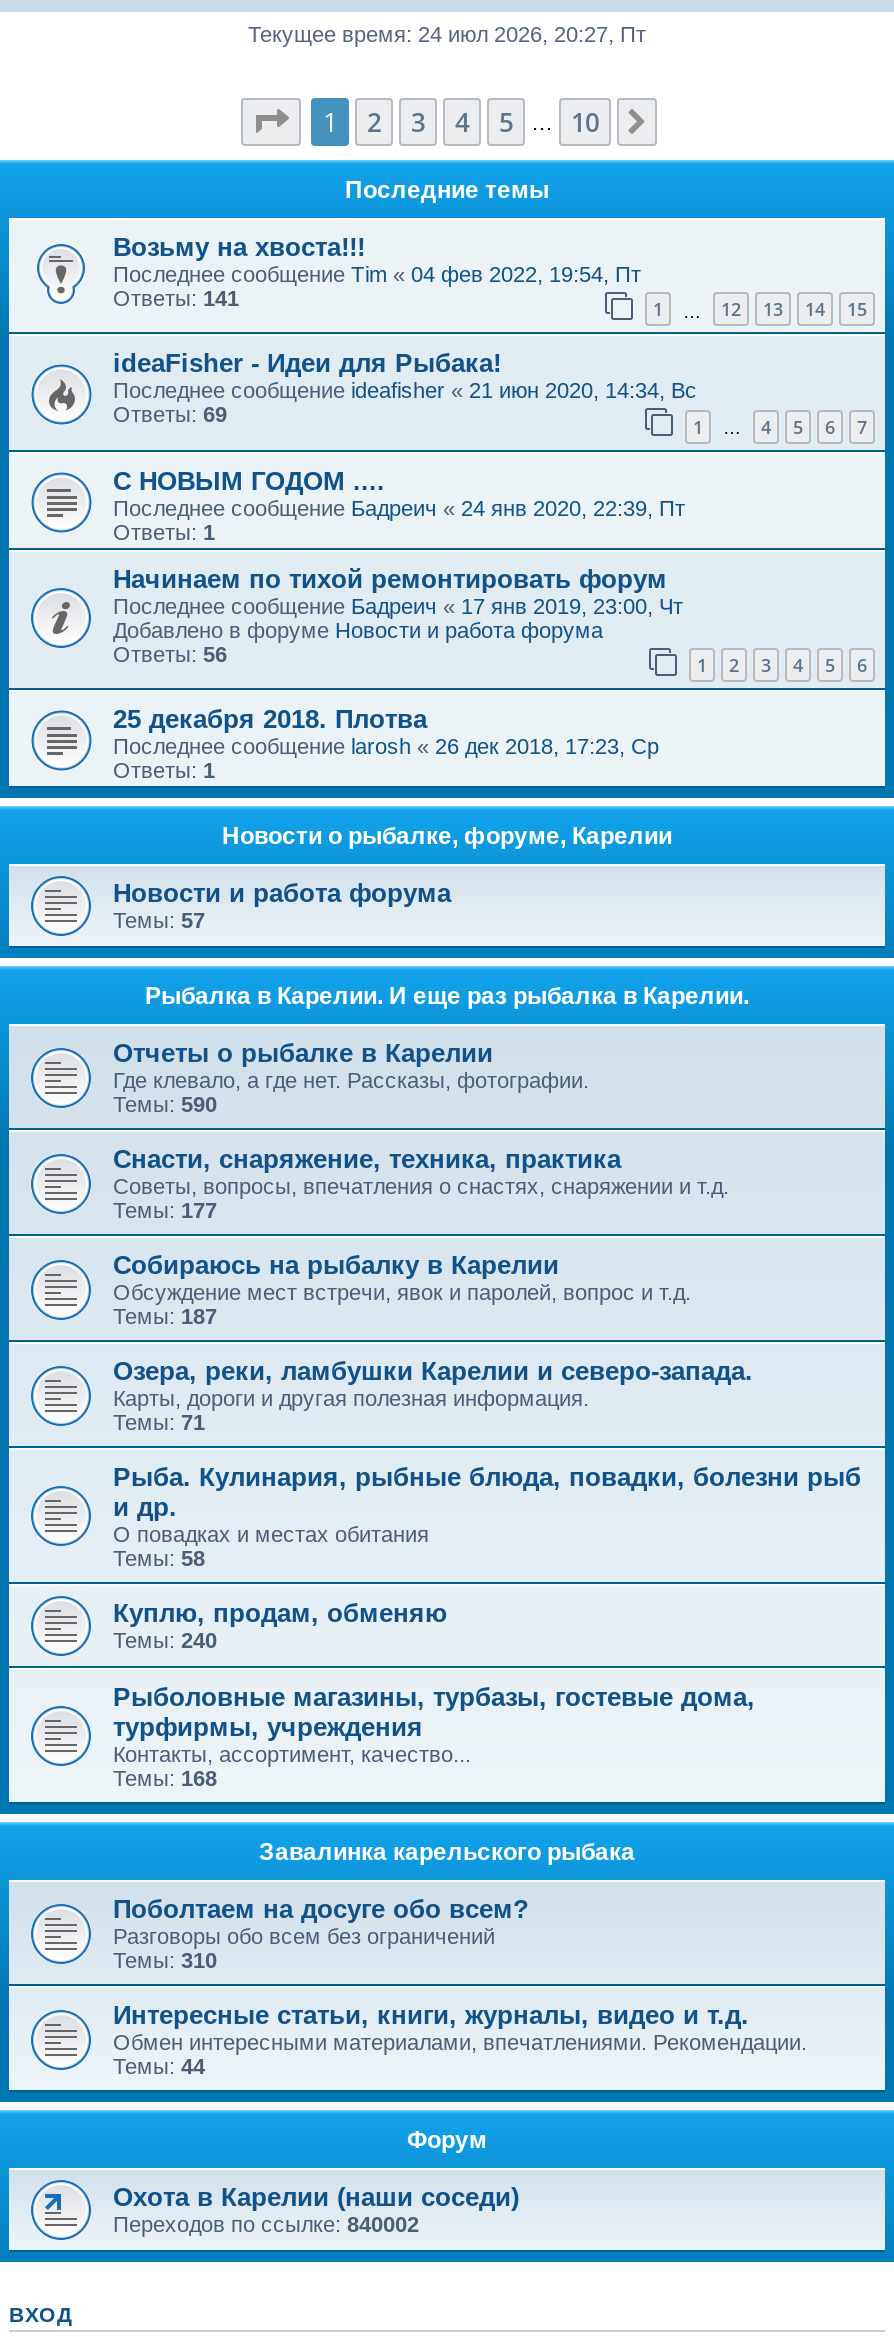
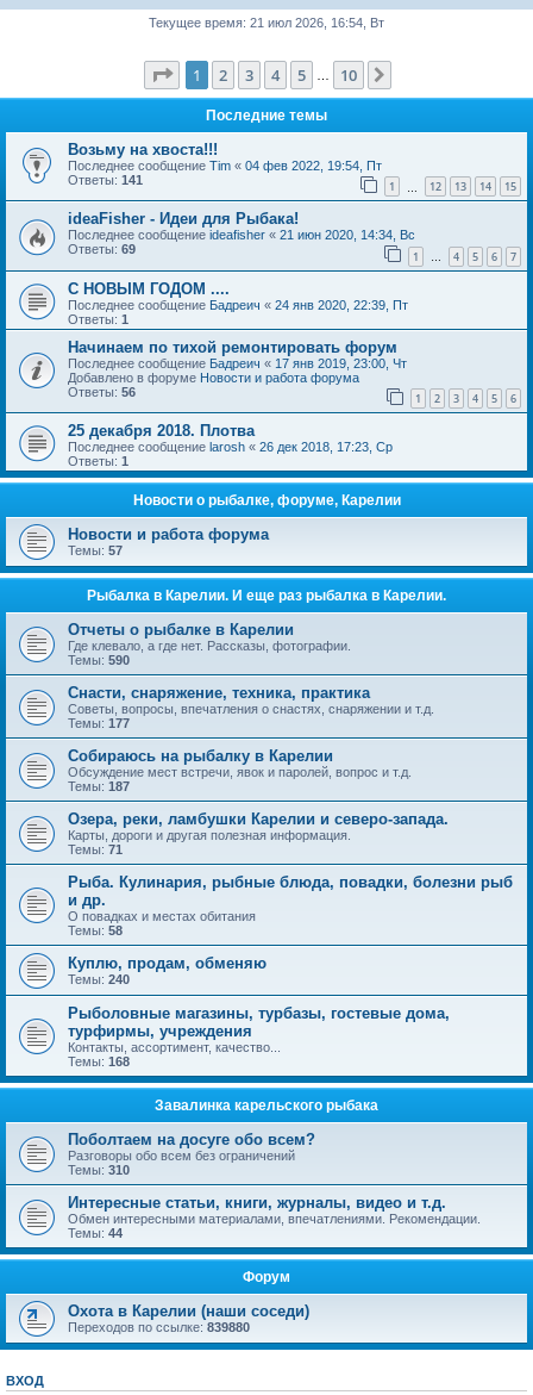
[248,22,646,46] Текущее время: 24 июл 2026, 20:27, Пт -> [149,15,384,30] Текущее время: 21 июл 2026, 16:54, Вт
[113,2213,419,2237] Переходов по ссылке:840002 -> [68,1320,250,1335] Переходов по ссылке:839880

